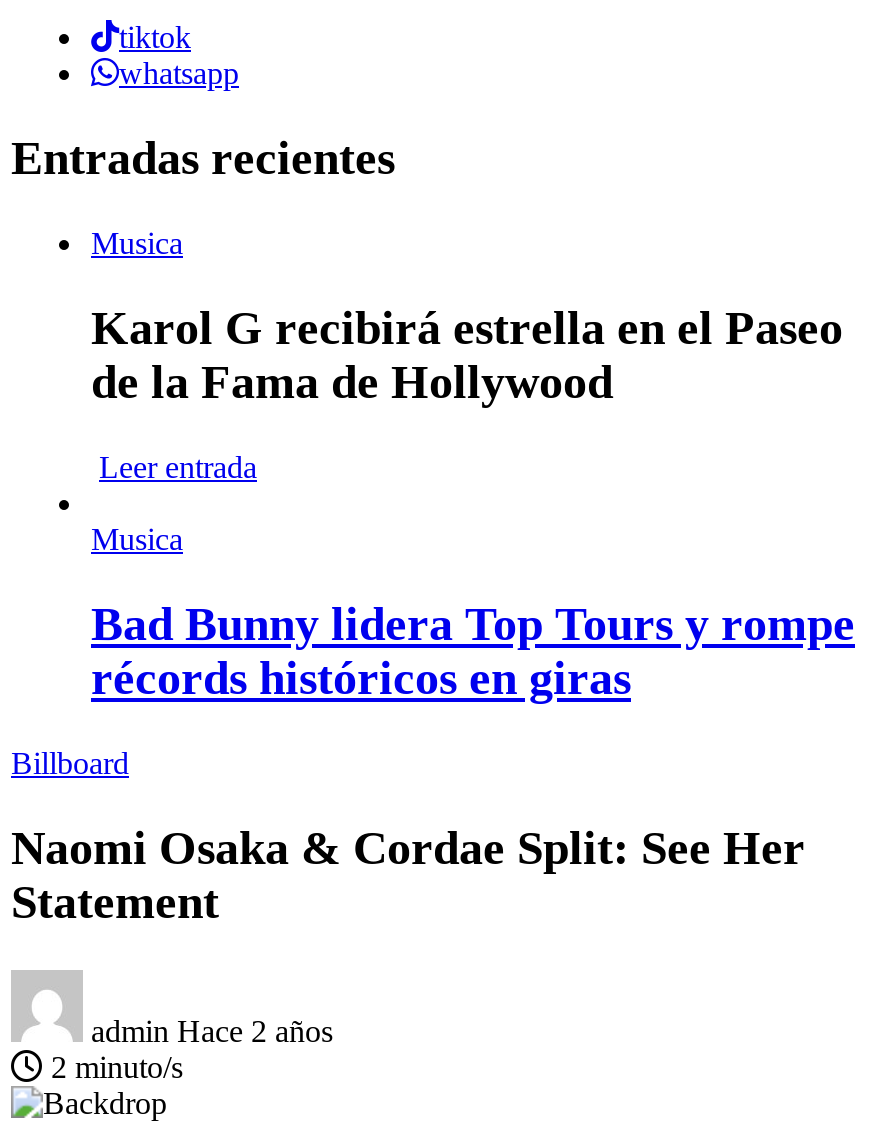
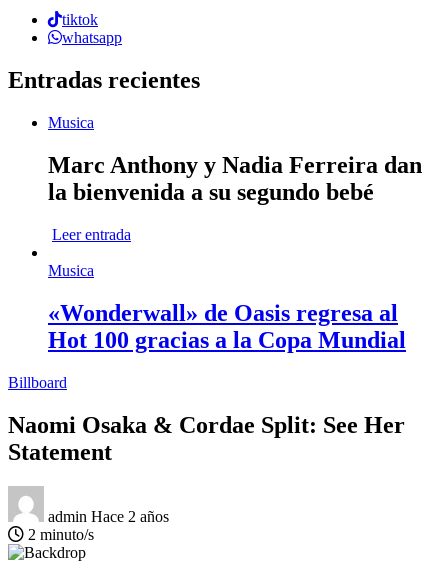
[91,302,843,408] Karol G recibirá estrella en el Paseo | de la Fama de Hollywood -> [48,152,422,205] Marc Anthony y Nadia Ferreira dan | la bienvenida a su segundo bebé
[91,598,855,704] Bad Bunny lidera Top Tours y rompe | récords históricos en giras -> [48,300,406,353] «Wonderwall» de Oasis regresa al | Hot 100 gracias a la Copa Mundial

